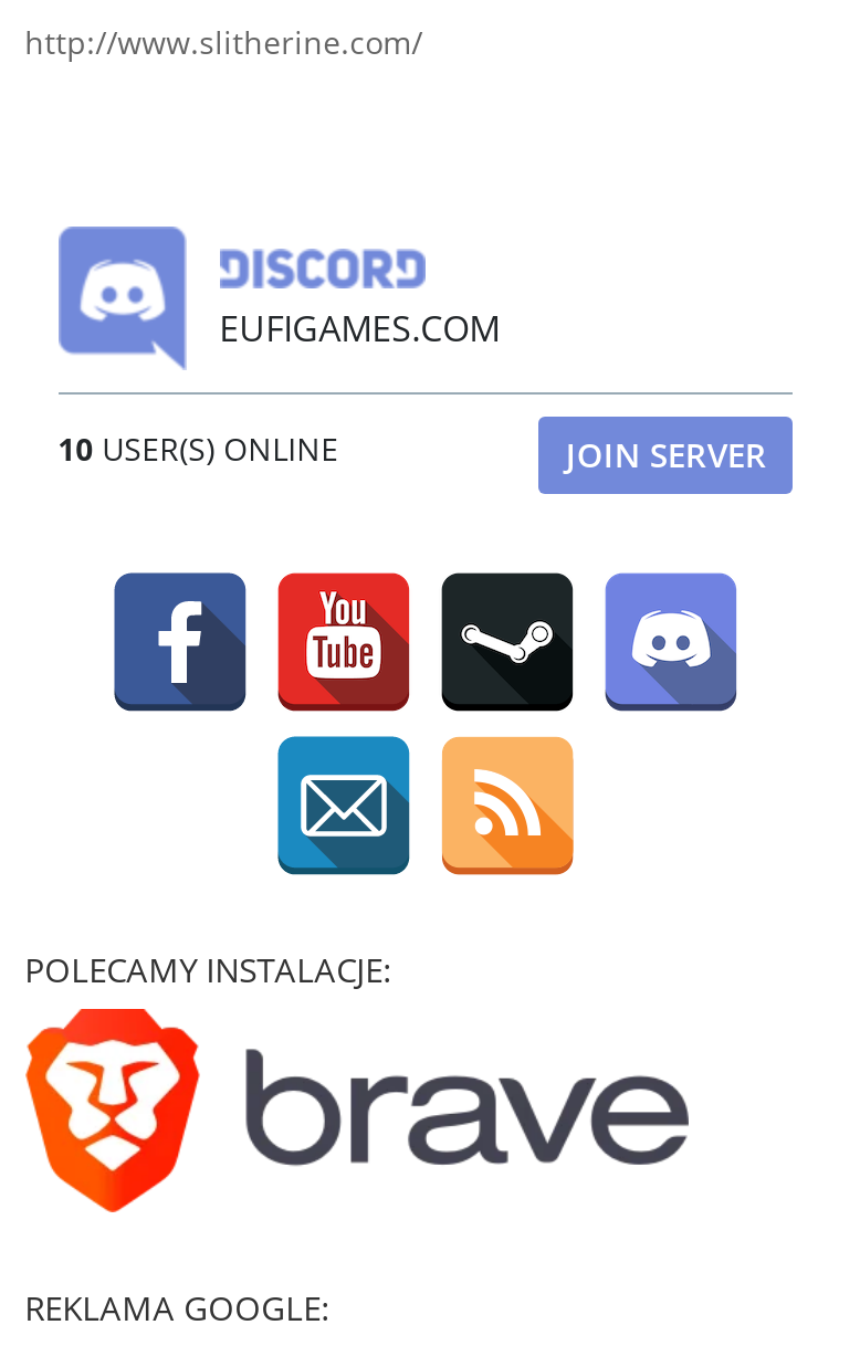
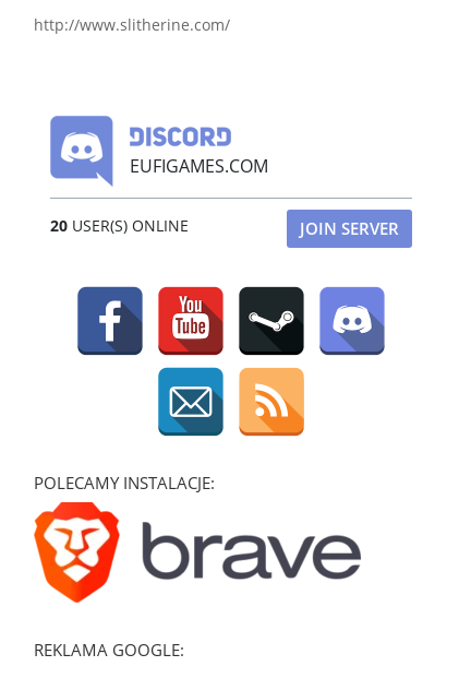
[58,428,338,470] 10 USER(S) ONLINE -> [50,215,188,236] 20 USER(S) ONLINE

